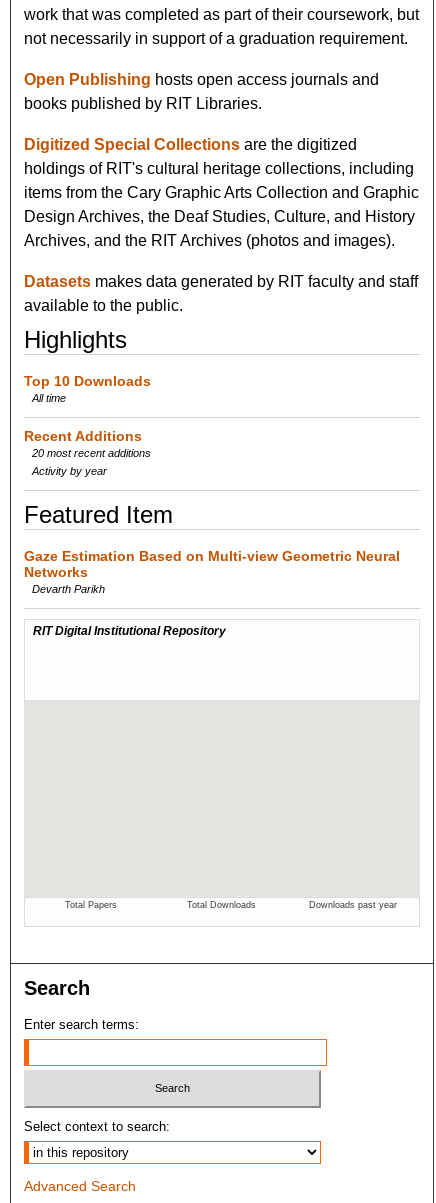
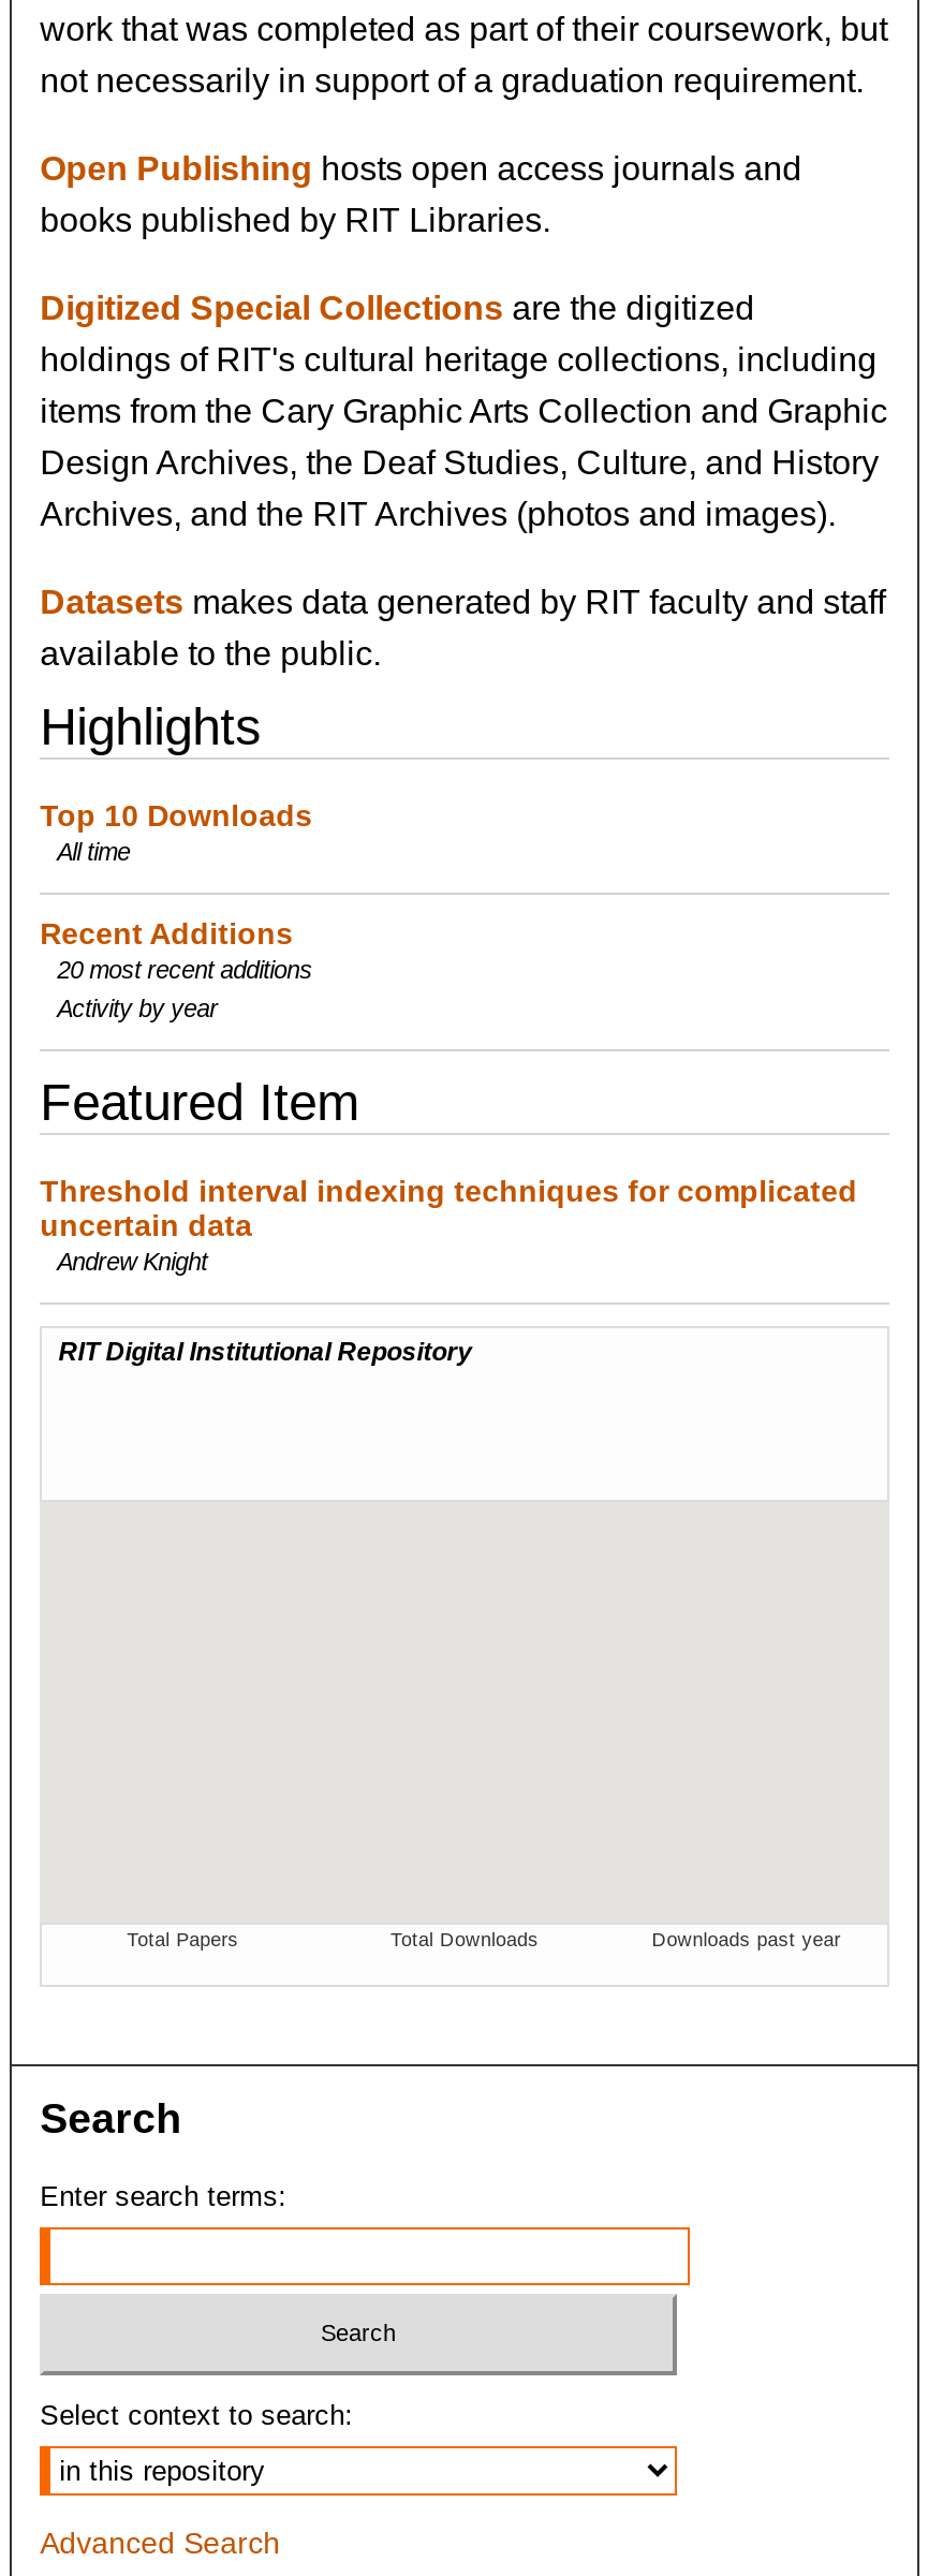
[24,548,400,595] Gaze Estimation Based on Multi-view Geometric Neural | Networks | Devarth Parikh -> [40,1173,857,1274] Threshold interval indexing techniques for complicated | uncertain data | Andrew Knight

